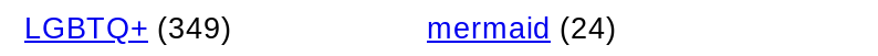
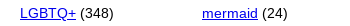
[24,12,232,45] LGBTQ+ (349) -> [20,6,114,21] LGBTQ+ (348)

